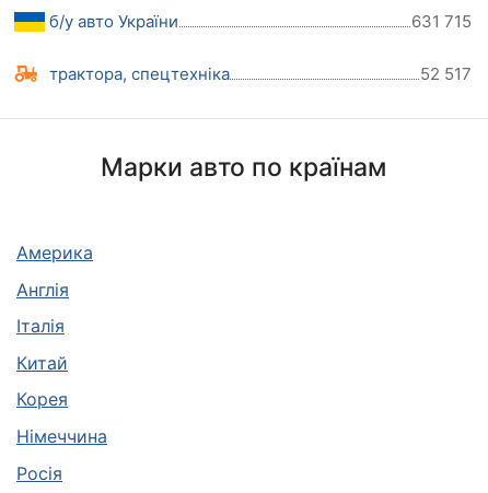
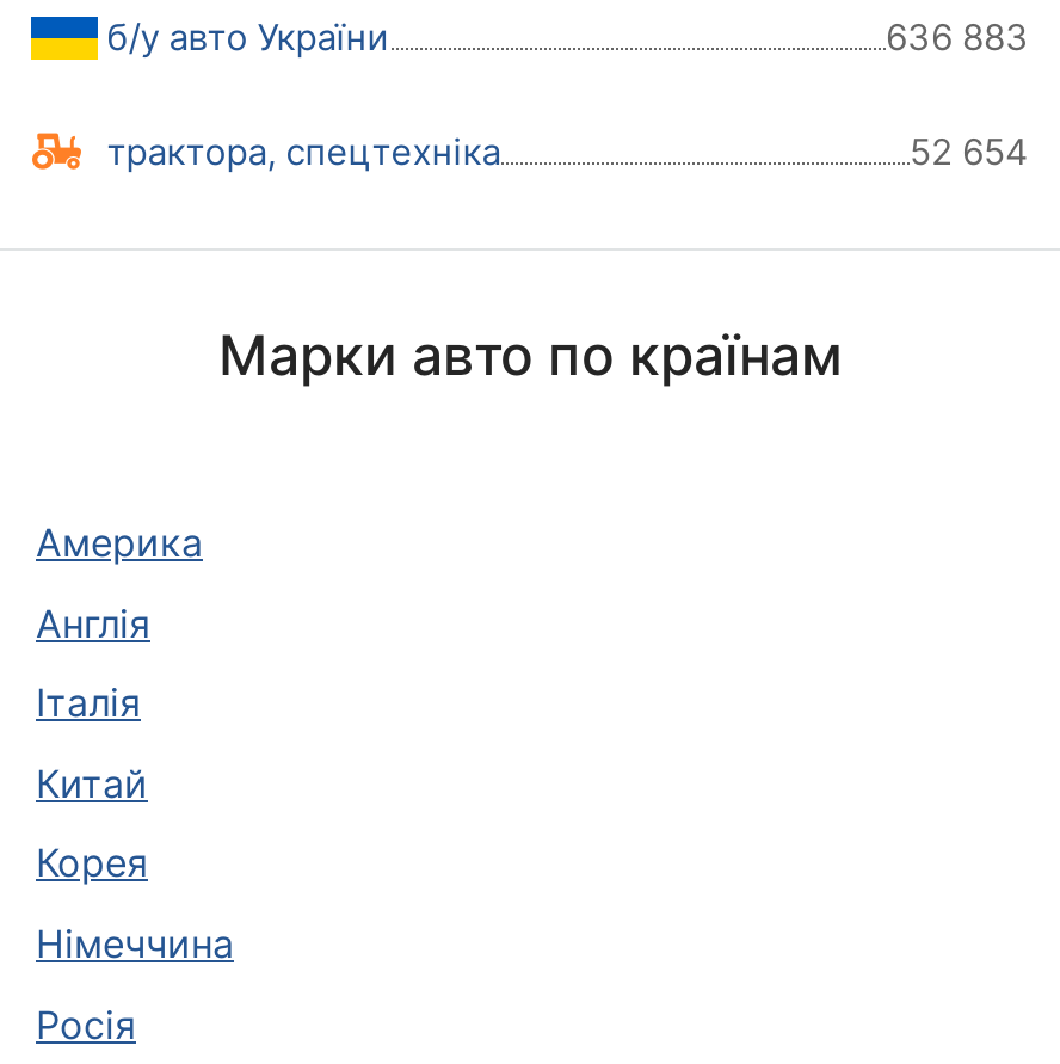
[411,11,472,32] 631 715 -> [886,15,1029,60] 636 883
[420,64,472,84] 52 517 -> [910,129,1029,175] 52 654

